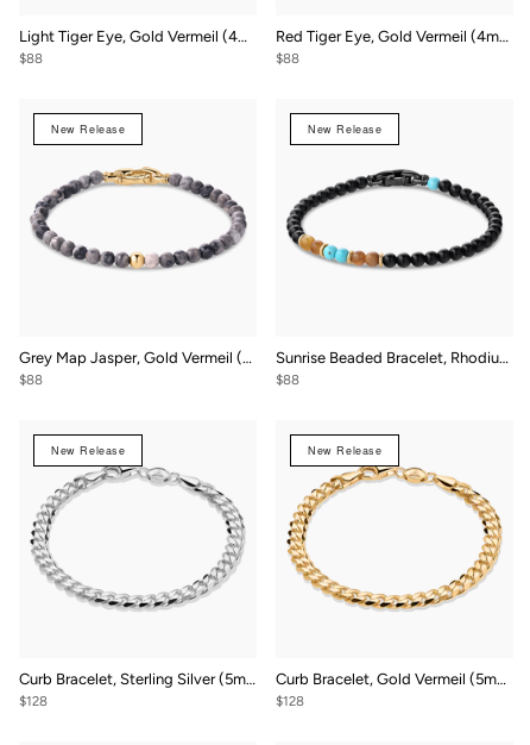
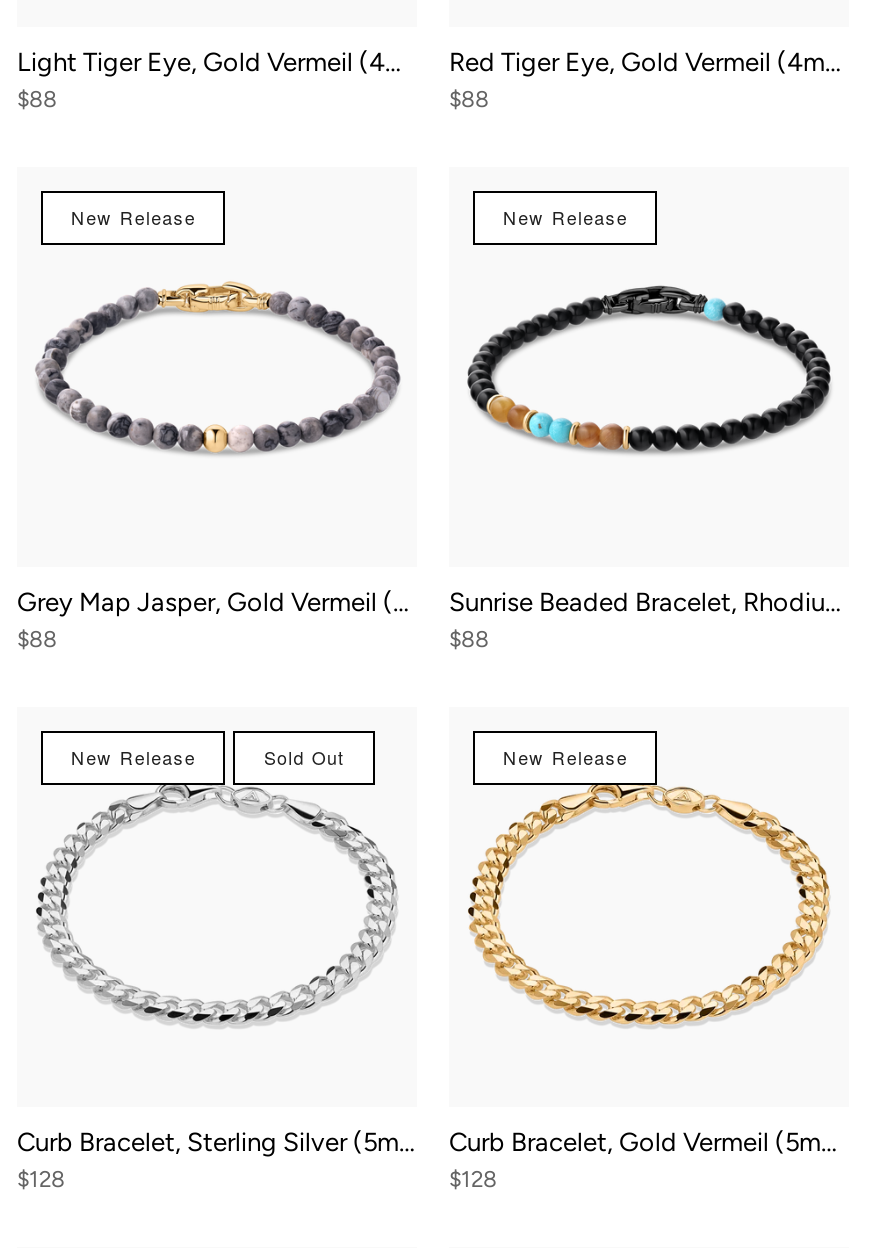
none -> [264,745,345,771] Sold Out

